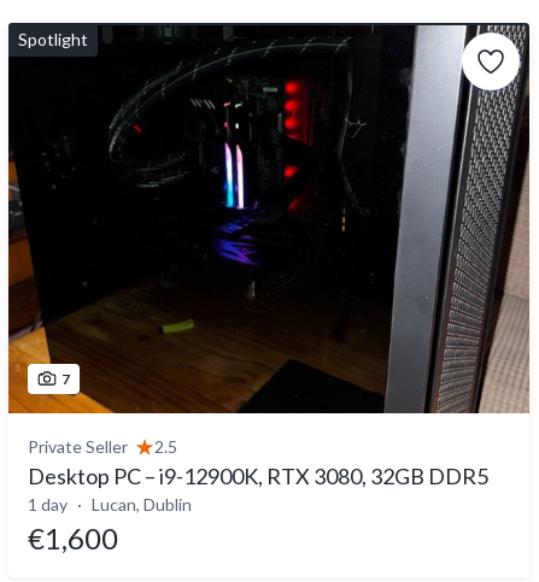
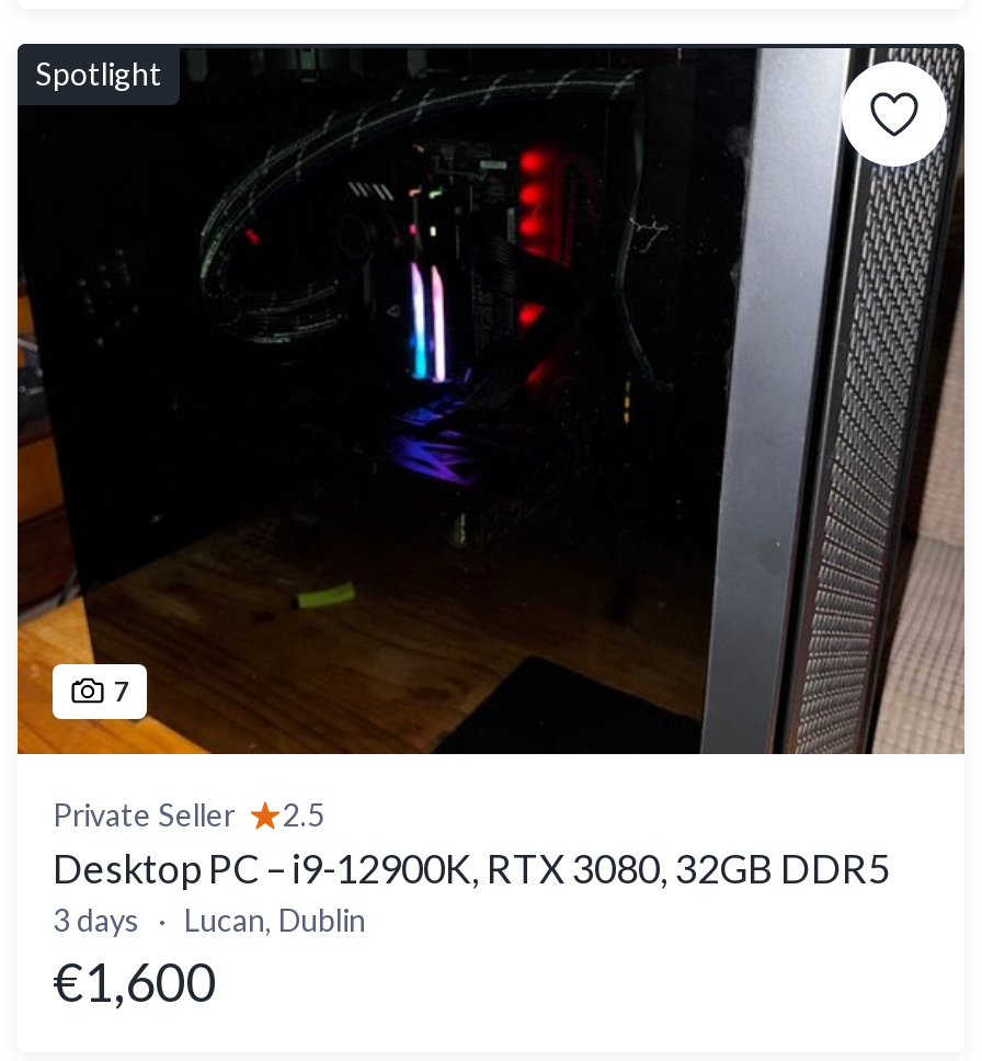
[28,494,192,515] 1 day Lucan, Dublin -> [53,901,366,938] 3 days Lucan, Dublin

